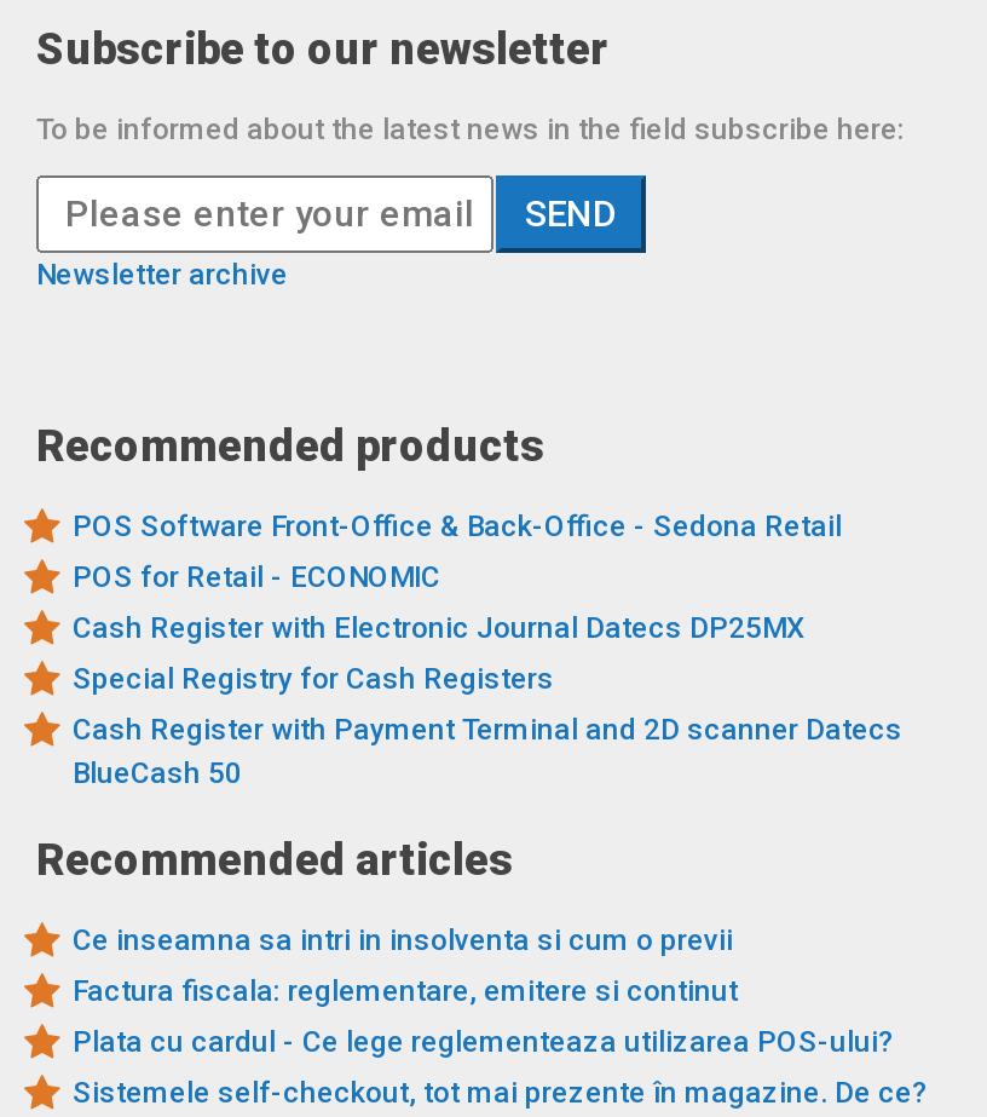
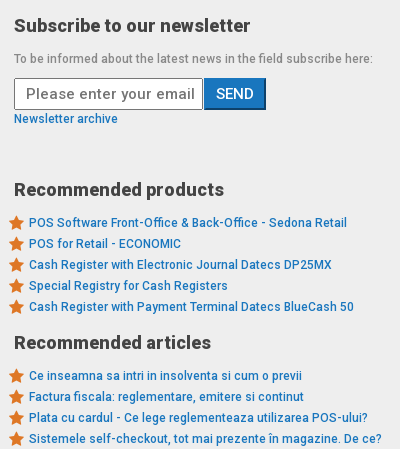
[73,712,902,790] Cash Register with Payment Terminal and 2D scanner Datecs | BlueCash 50 -> [29,300,354,314] Cash Register with Payment Terminal Datecs BlueCash 50

